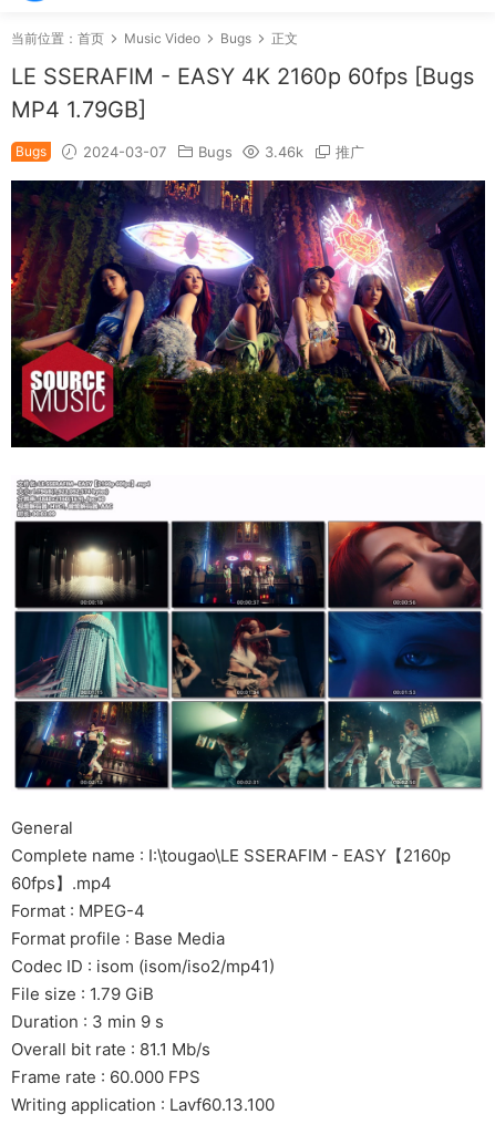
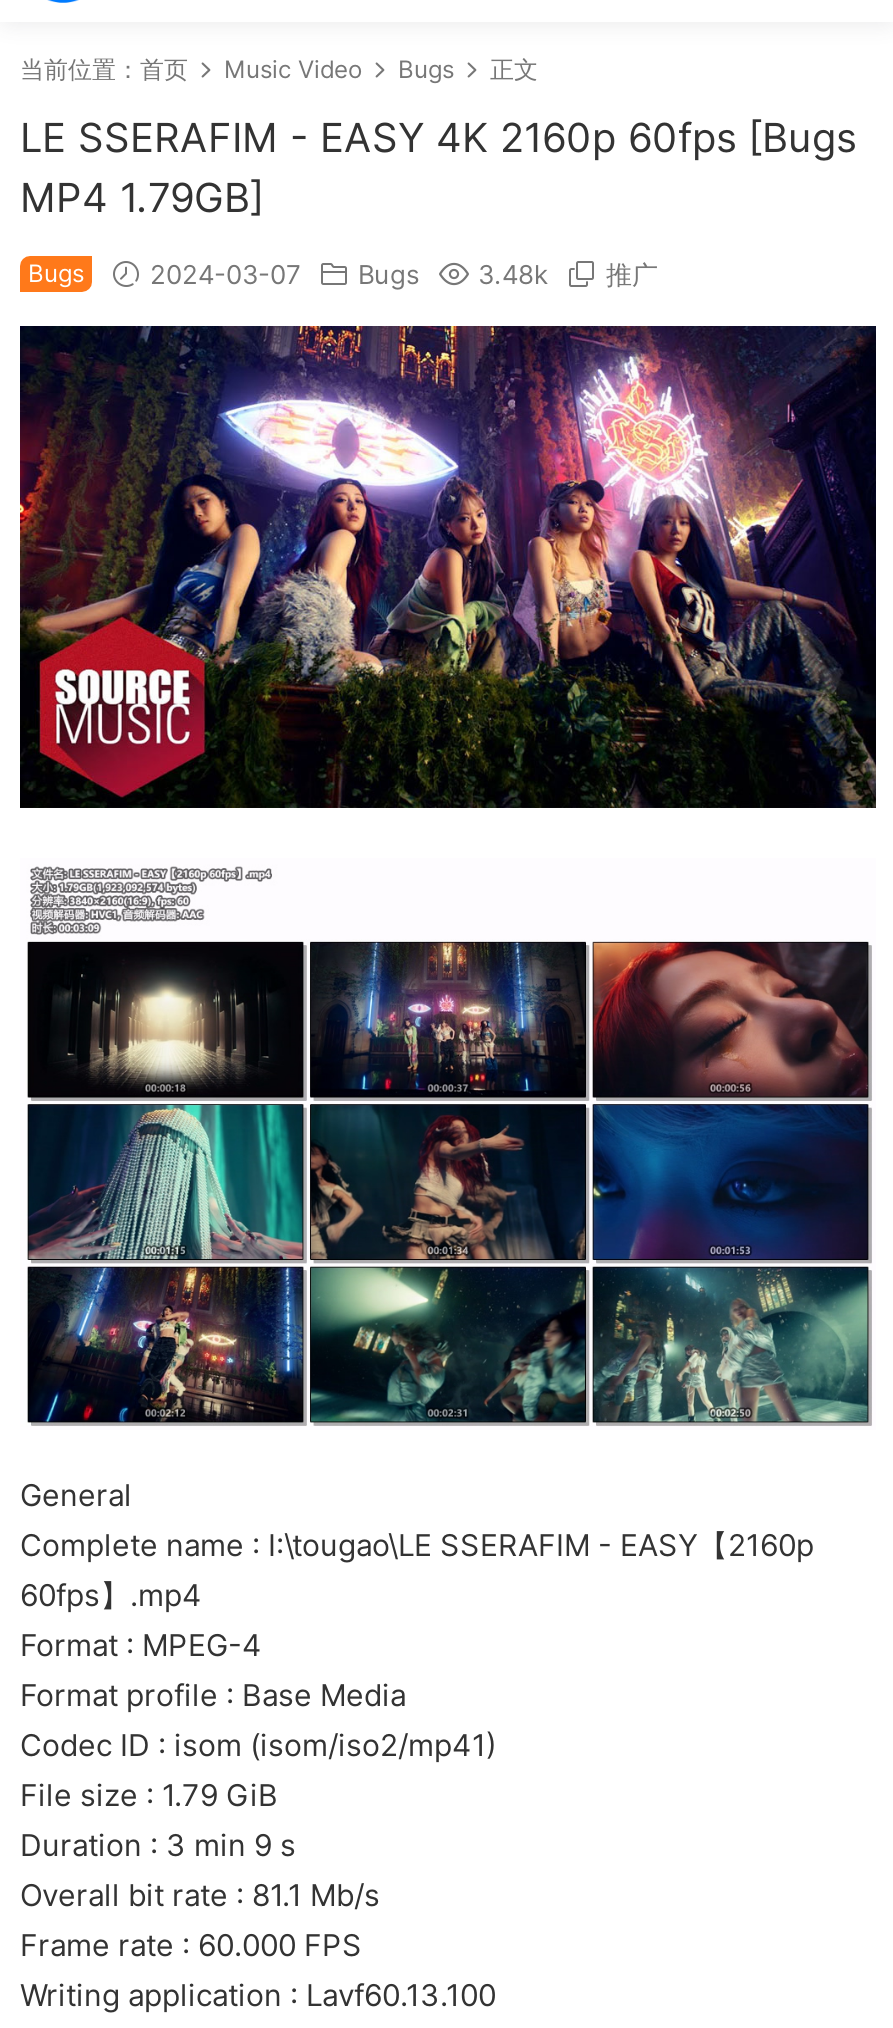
[16,143,364,161] Bugs 2024-03-07 Bugs 3.46k 推广 -> [28,258,658,290] Bugs 2024-03-07 Bugs 3.48k 推广

